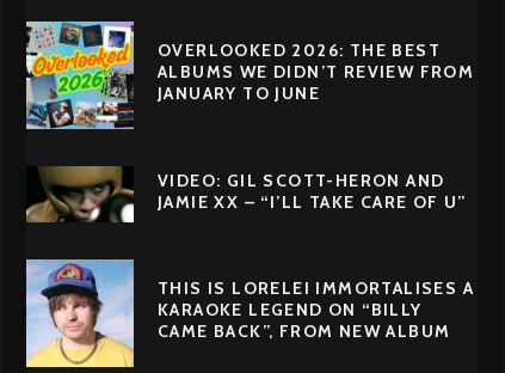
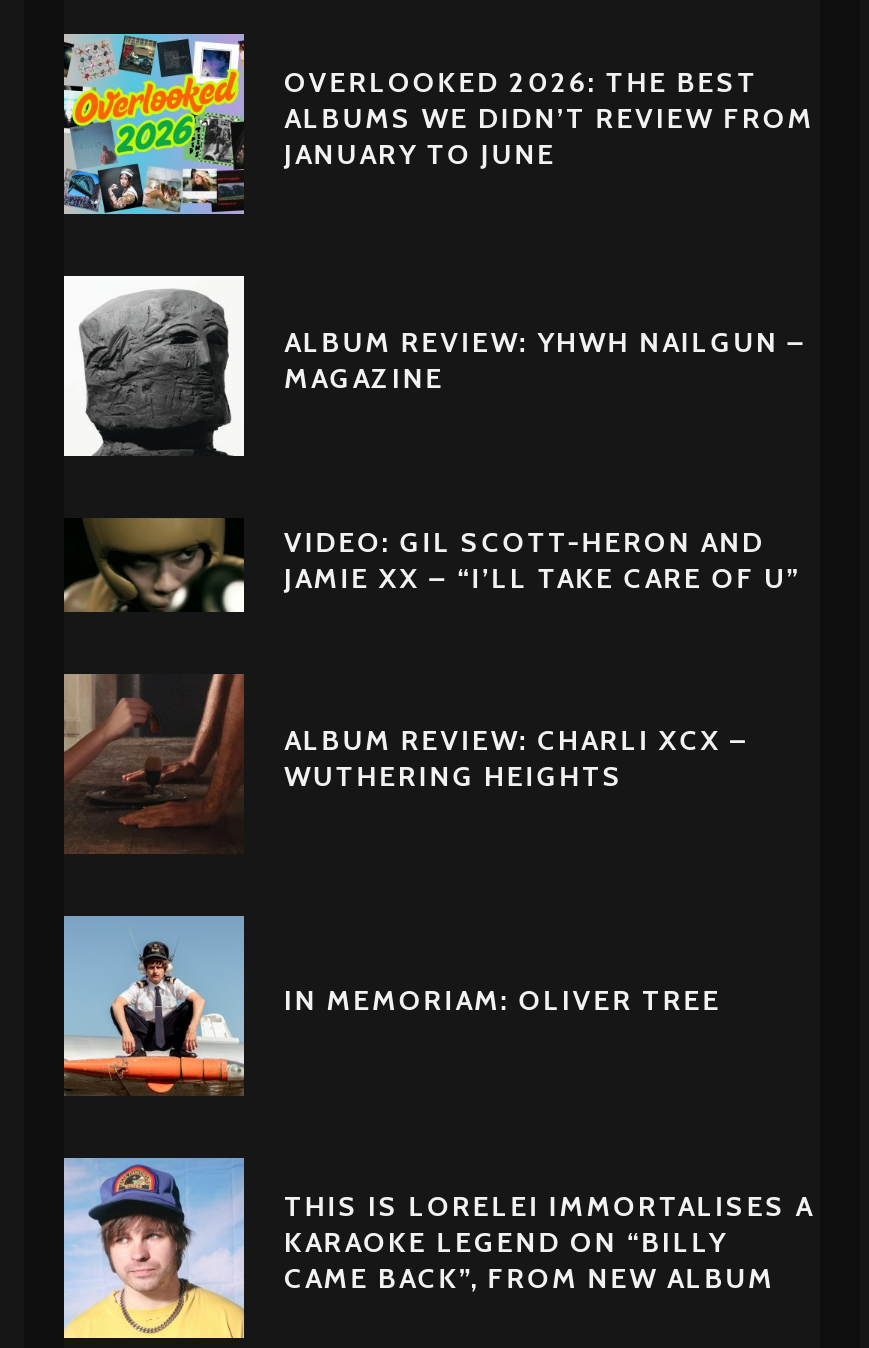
none -> [62,274,806,458] [image] | ALBUM REVIEW: YHWH NAILGUN – | MAGAZINE
none -> [62,672,749,854] [image] | ALBUM REVIEW: CHARLI XCX – | WUTHERING HEIGHTS
none -> [62,914,721,1096] [image] | IN MEMORIAM: OLIVER TREE

